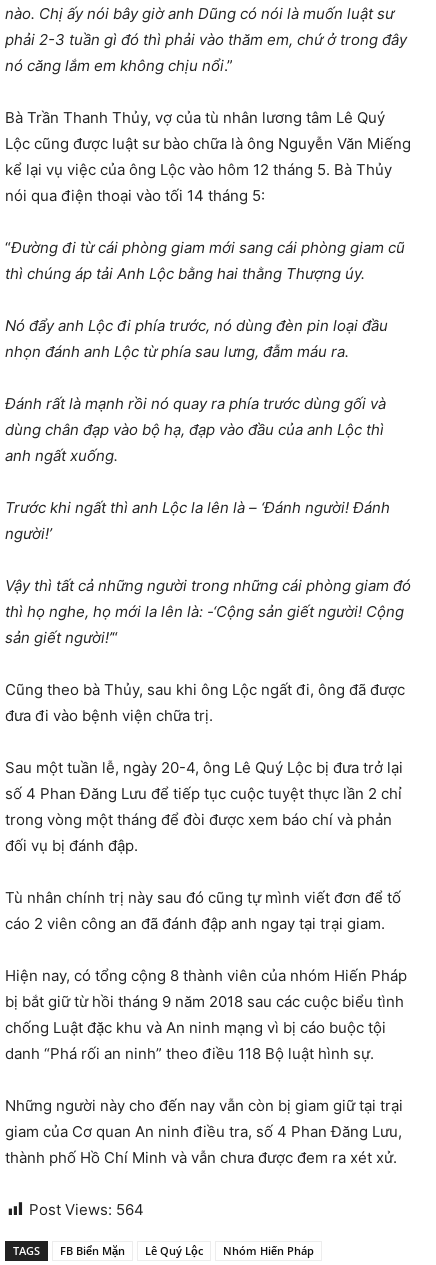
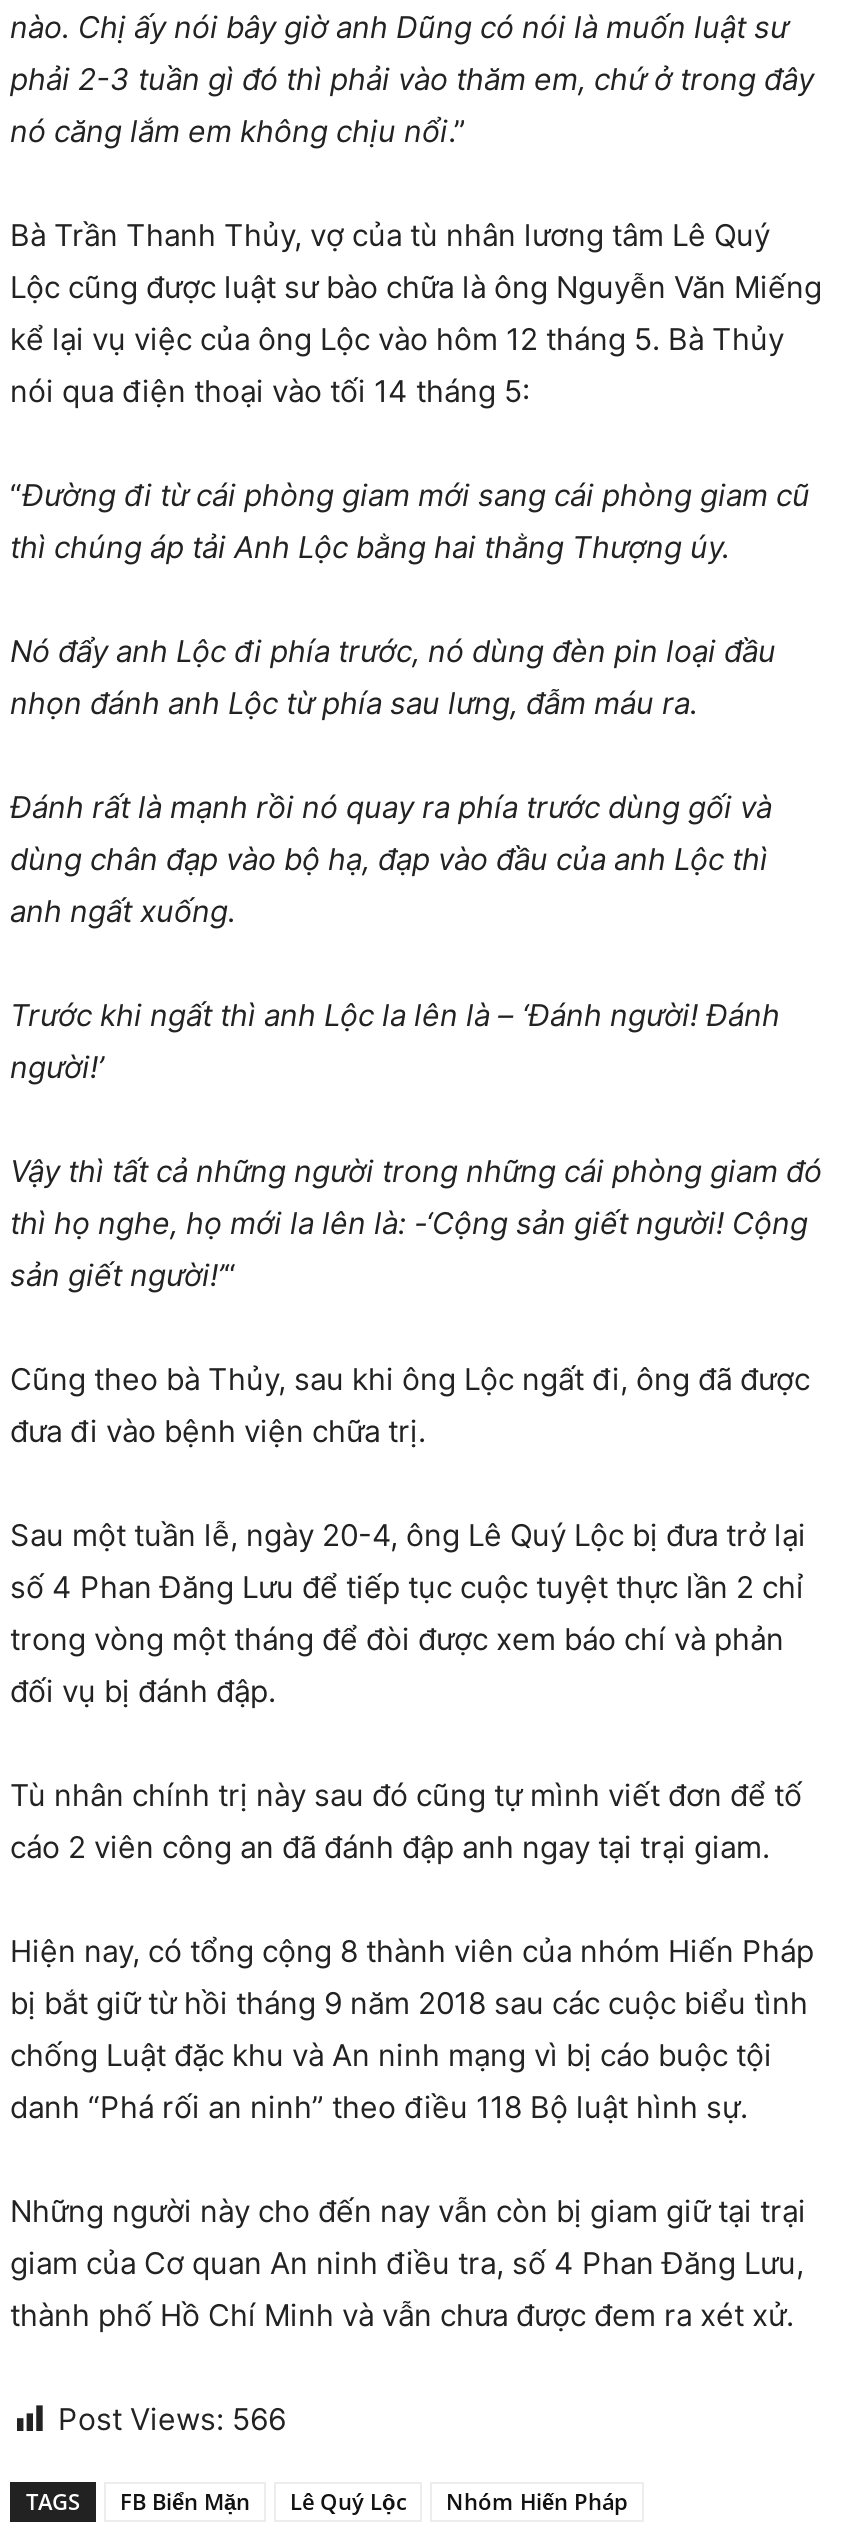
[29,1200,144,1219] Post Views: 564 -> [58,2400,286,2438] Post Views: 566

